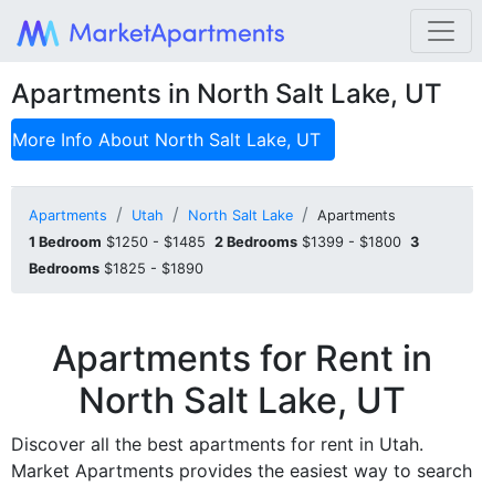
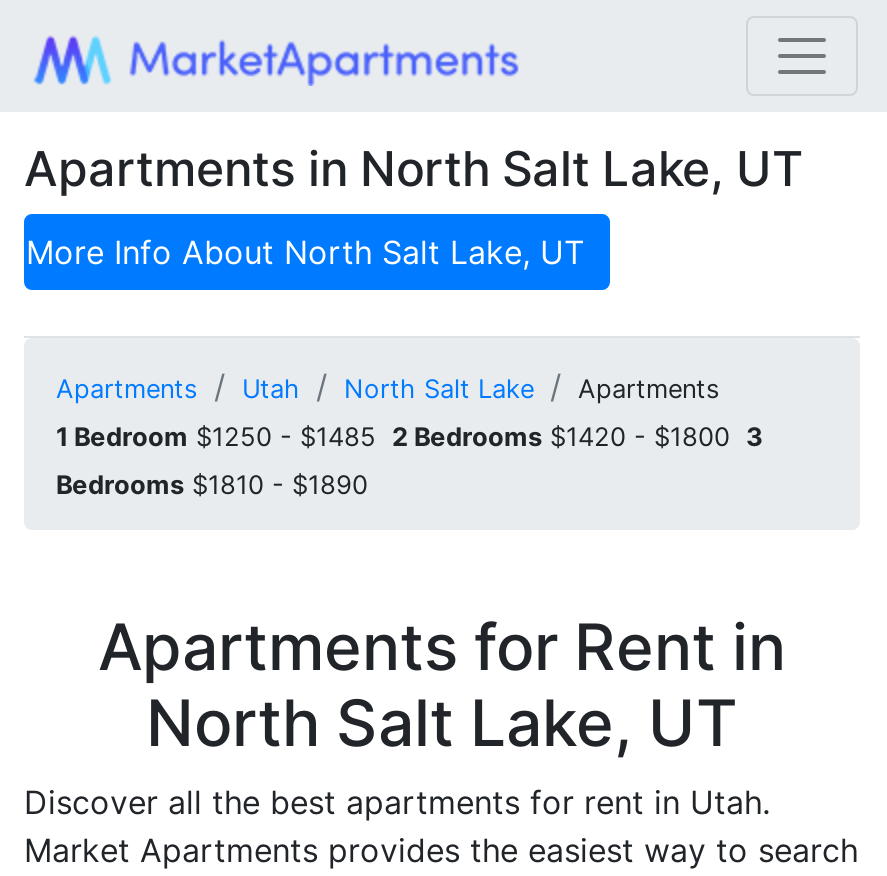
[29,234,419,250] 1 Bedroom $1250 - $1485 2 Bedrooms $1399 - $1800 3 -> [56,422,762,452] 1 Bedroom $1250 - $1485 2 Bedrooms $1420 - $1800 3
[29,260,208,277] Bedrooms $1825 - $1890 -> [56,470,376,500] Bedrooms $1810 - $1890

